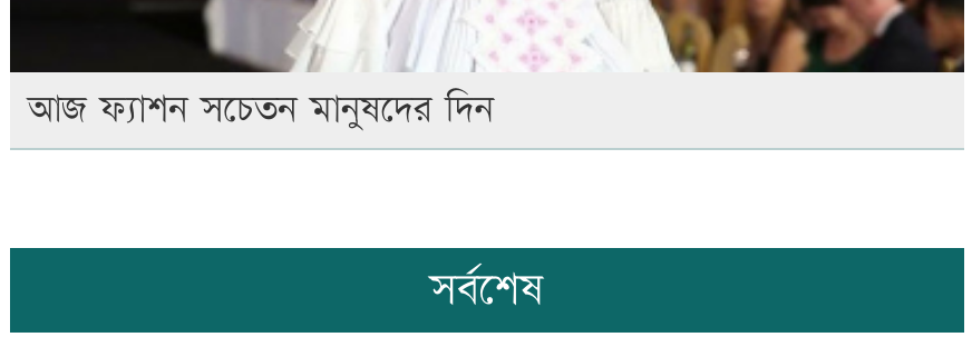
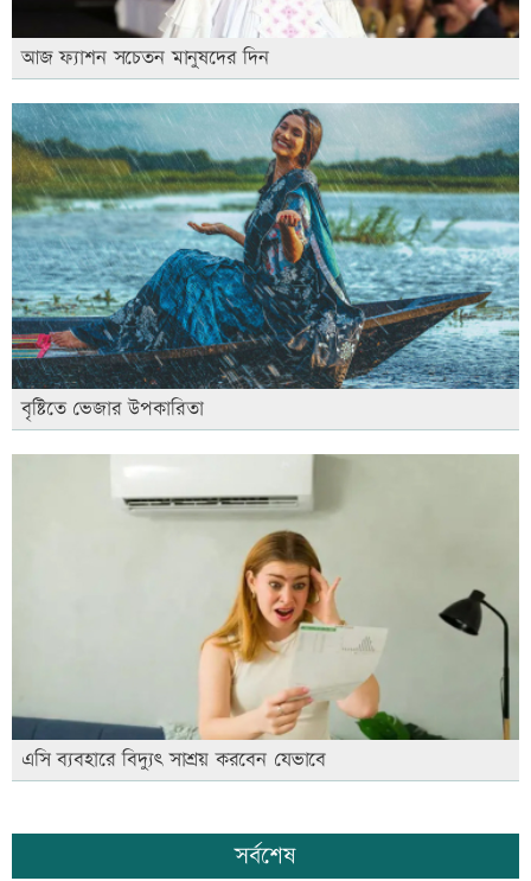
none -> [11,102,520,423] [image] | বৃষ্টিতে ভেজার উপকারিতা
none -> [11,454,519,774] [image] | এসি ব্যবহারে বিদ্যুৎ সাশ্রয় করবেন যেভাবে

